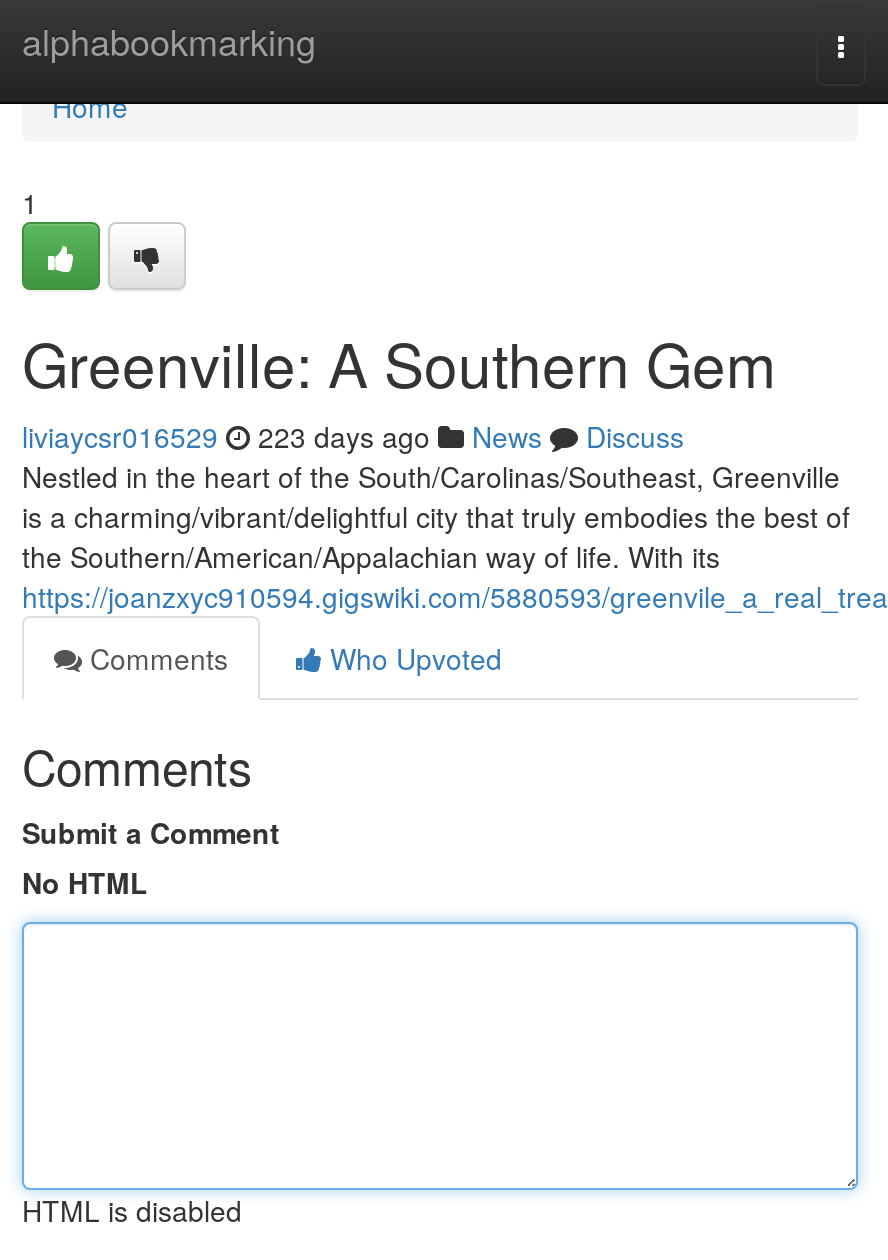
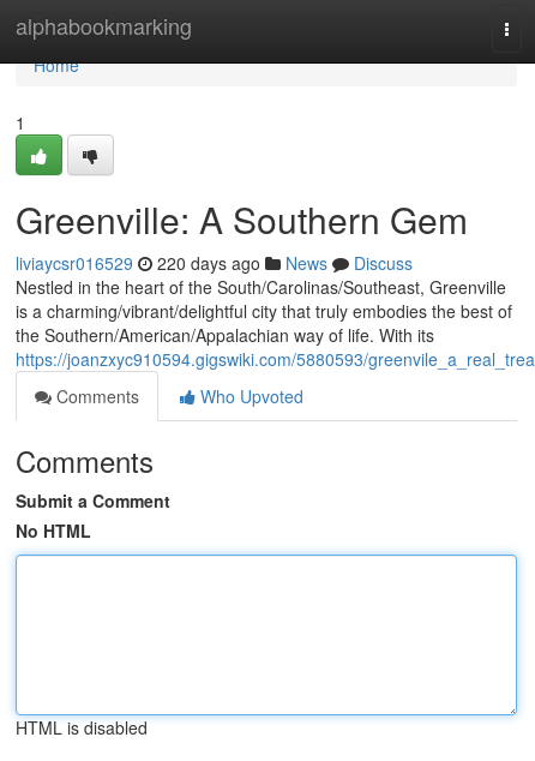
[22,416,684,456] liviaycsr016529 223 days ago News Discuss -> [16,251,413,275] liviaycsr016529 220 days ago News Discuss

